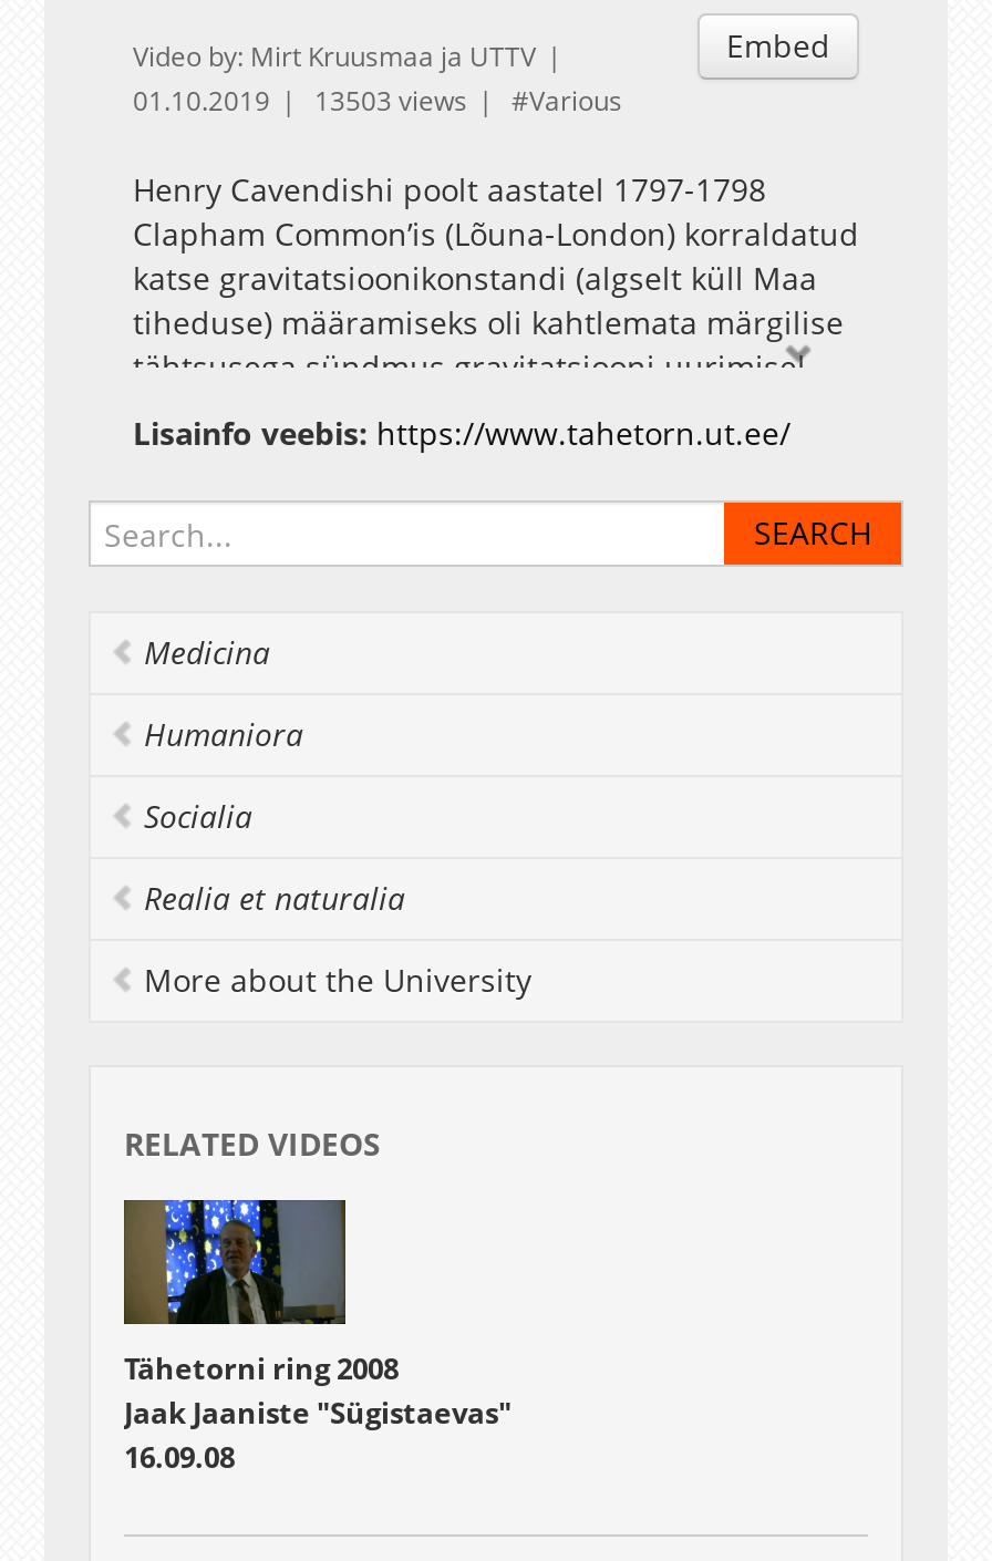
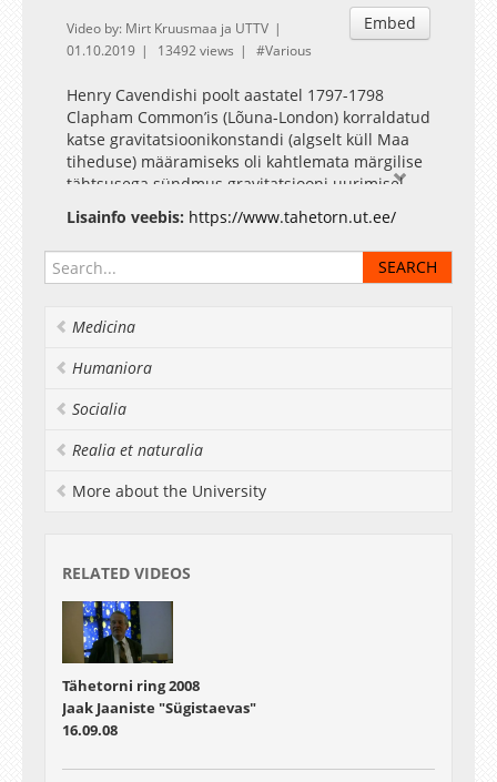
[133,82,622,120] 01.10.2019 13503 views Various -> [67,41,312,60] 01.10.2019 13492 views Various

